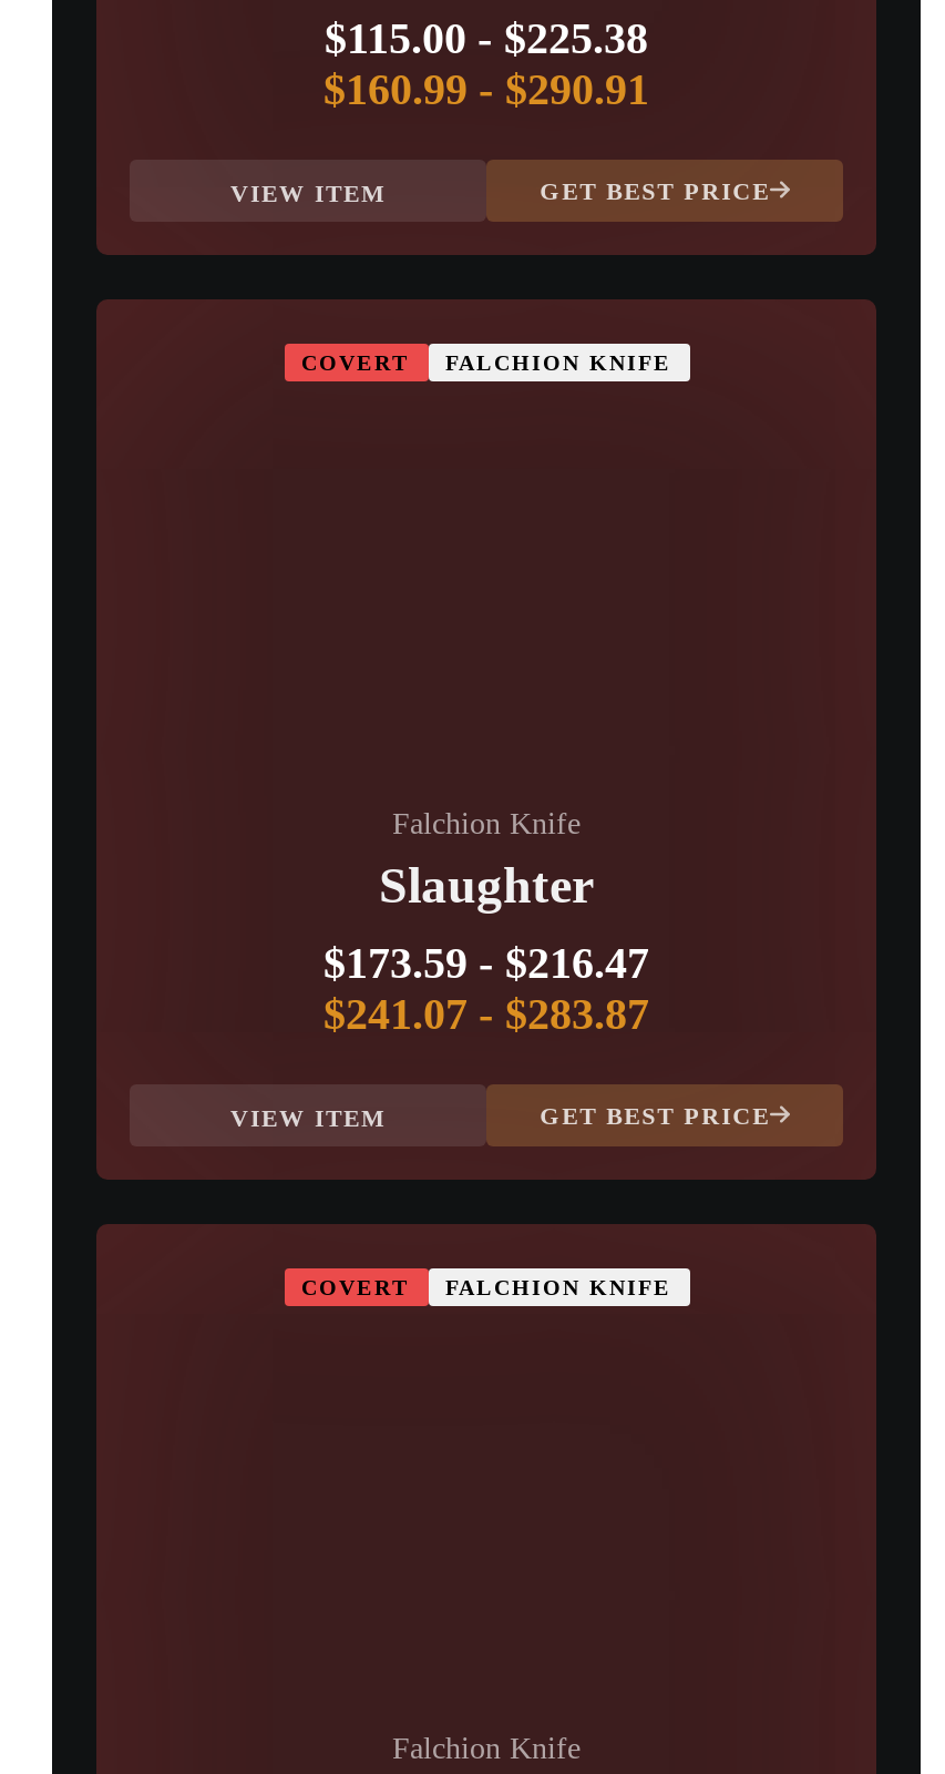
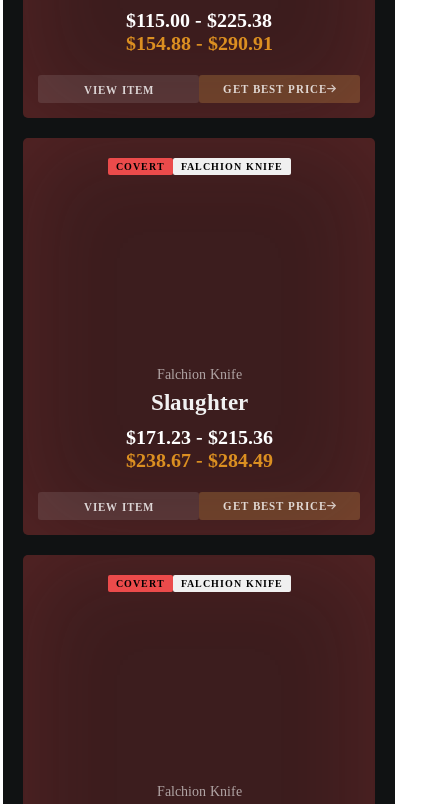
[323,63,649,112] $160.99 - $290.91 -> [125,31,272,53] $154.88 - $290.91
[323,937,649,986] $173.59 - $216.47 -> [125,425,272,447] $171.23 - $215.36
[323,988,649,1037] $241.07 - $283.87 -> [125,448,272,470] $238.67 - $284.49

